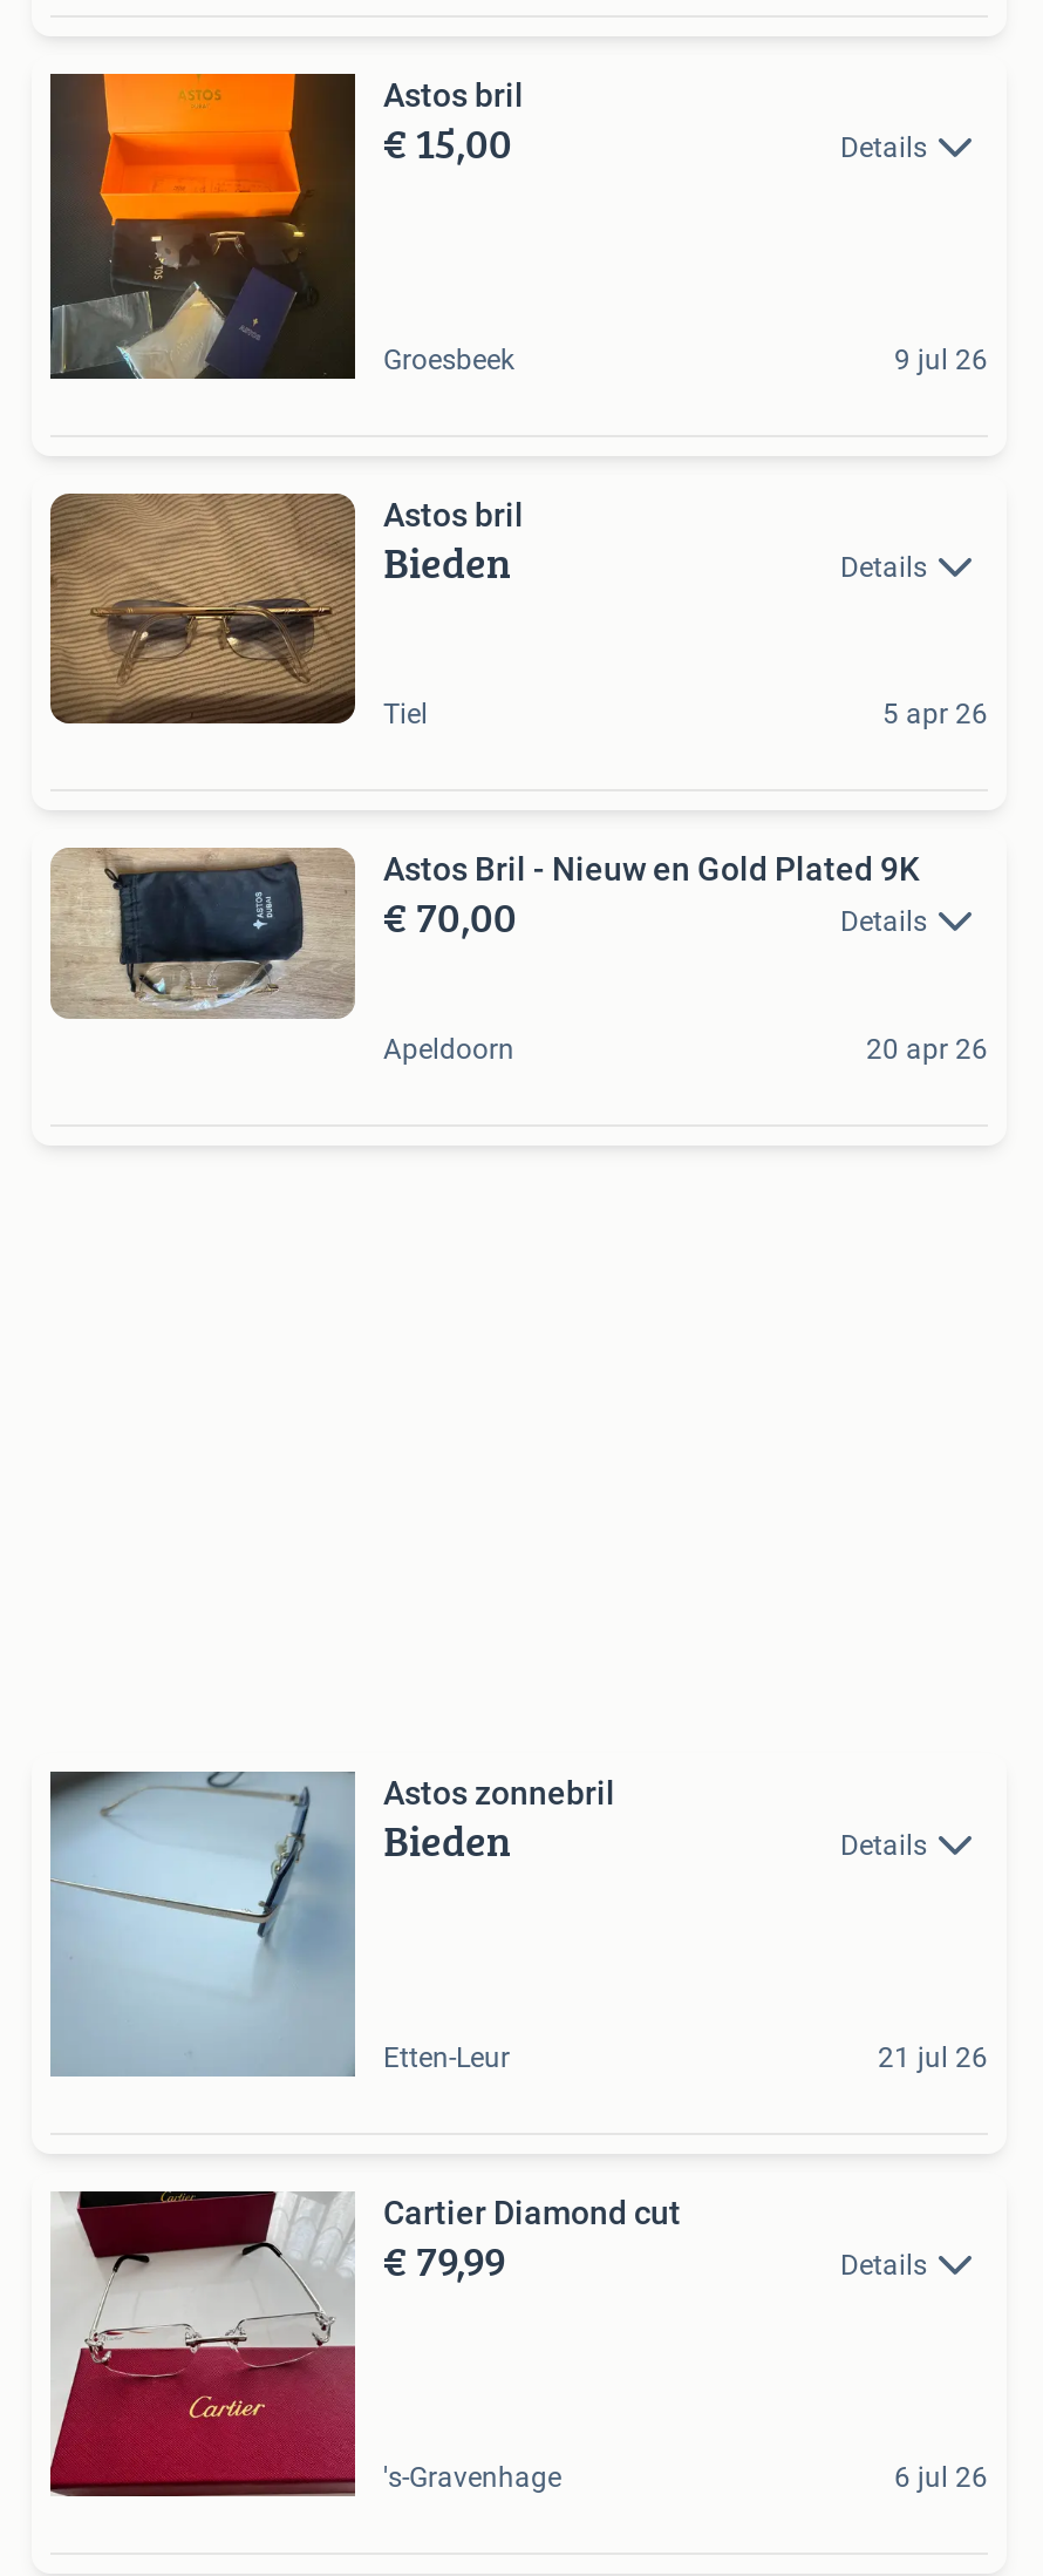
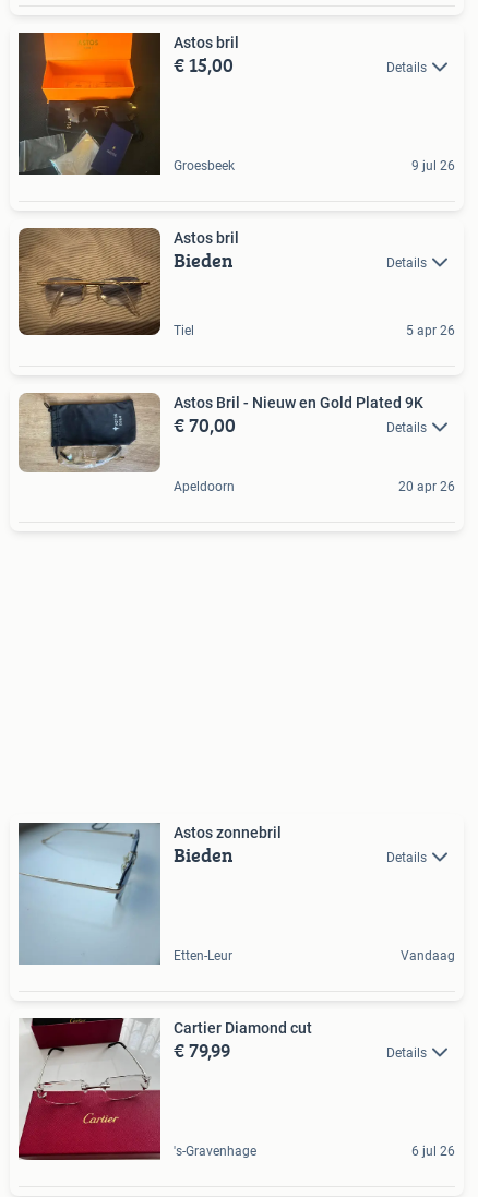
[878,2041,988,2074] 21 jul 26 -> [401,948,455,963] Vandaag

